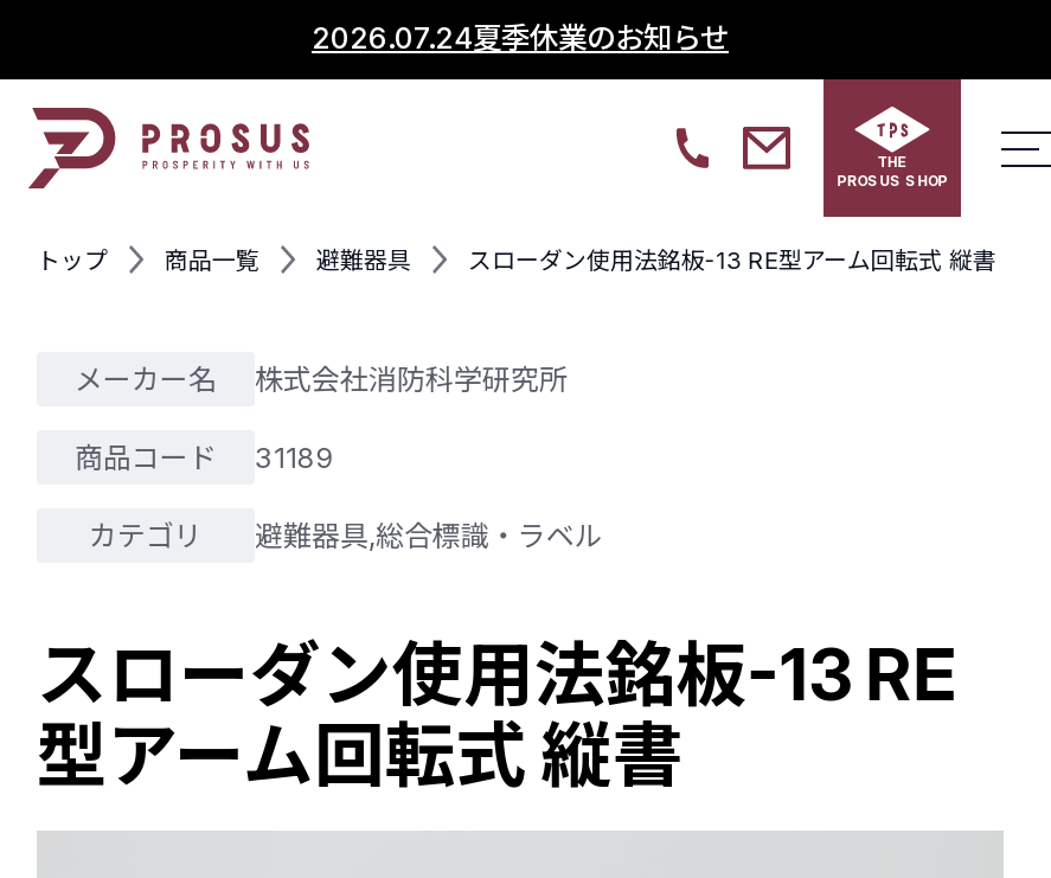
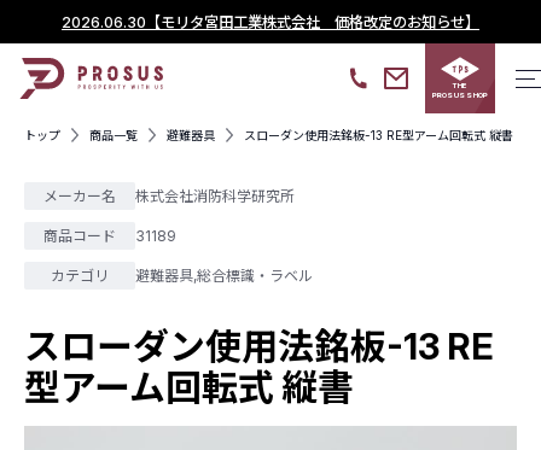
[312,19,729,55] 2026.07.24夏季休業のお知らせ -> [62,13,479,31] 2026.06.30【モリタ宮田工業株式会社 価格改定のお知らせ】

